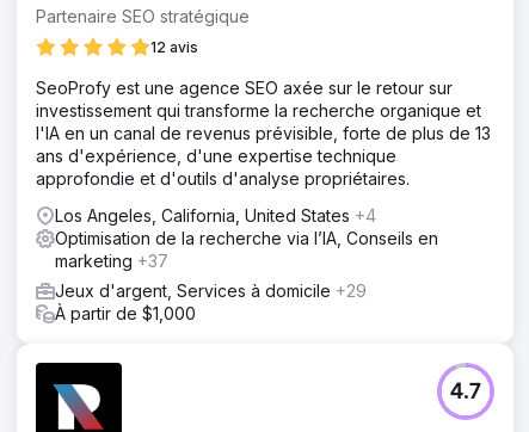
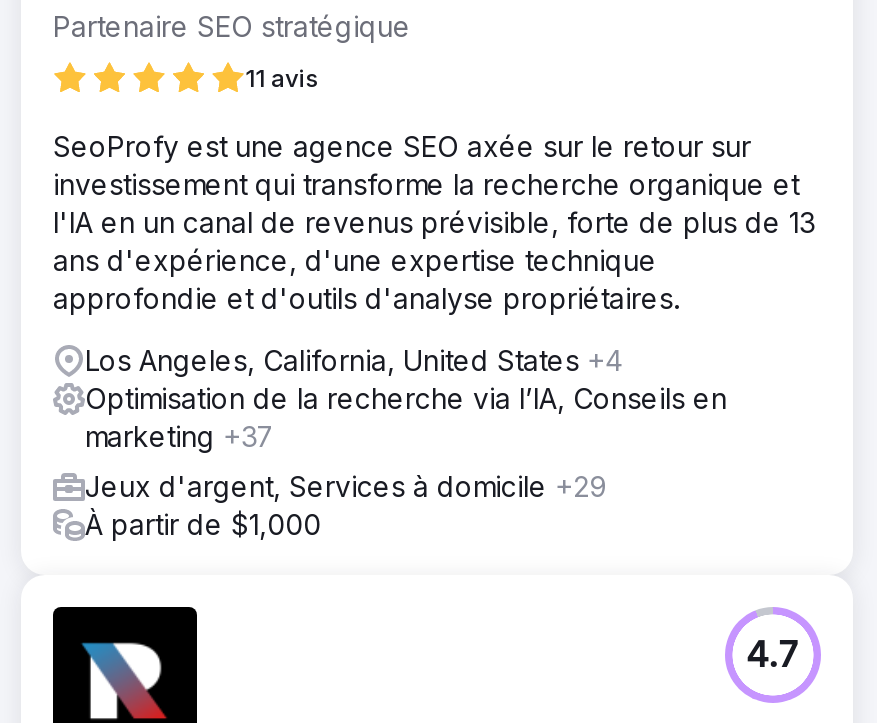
[150,38,198,56] 12 avis -> [245,63,319,93] 11 avis

